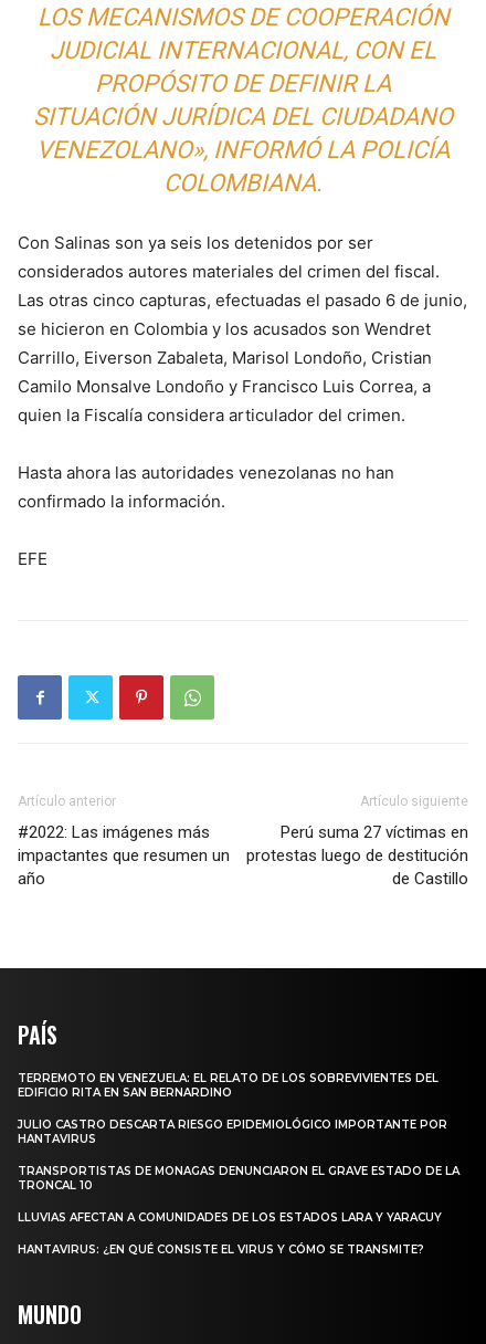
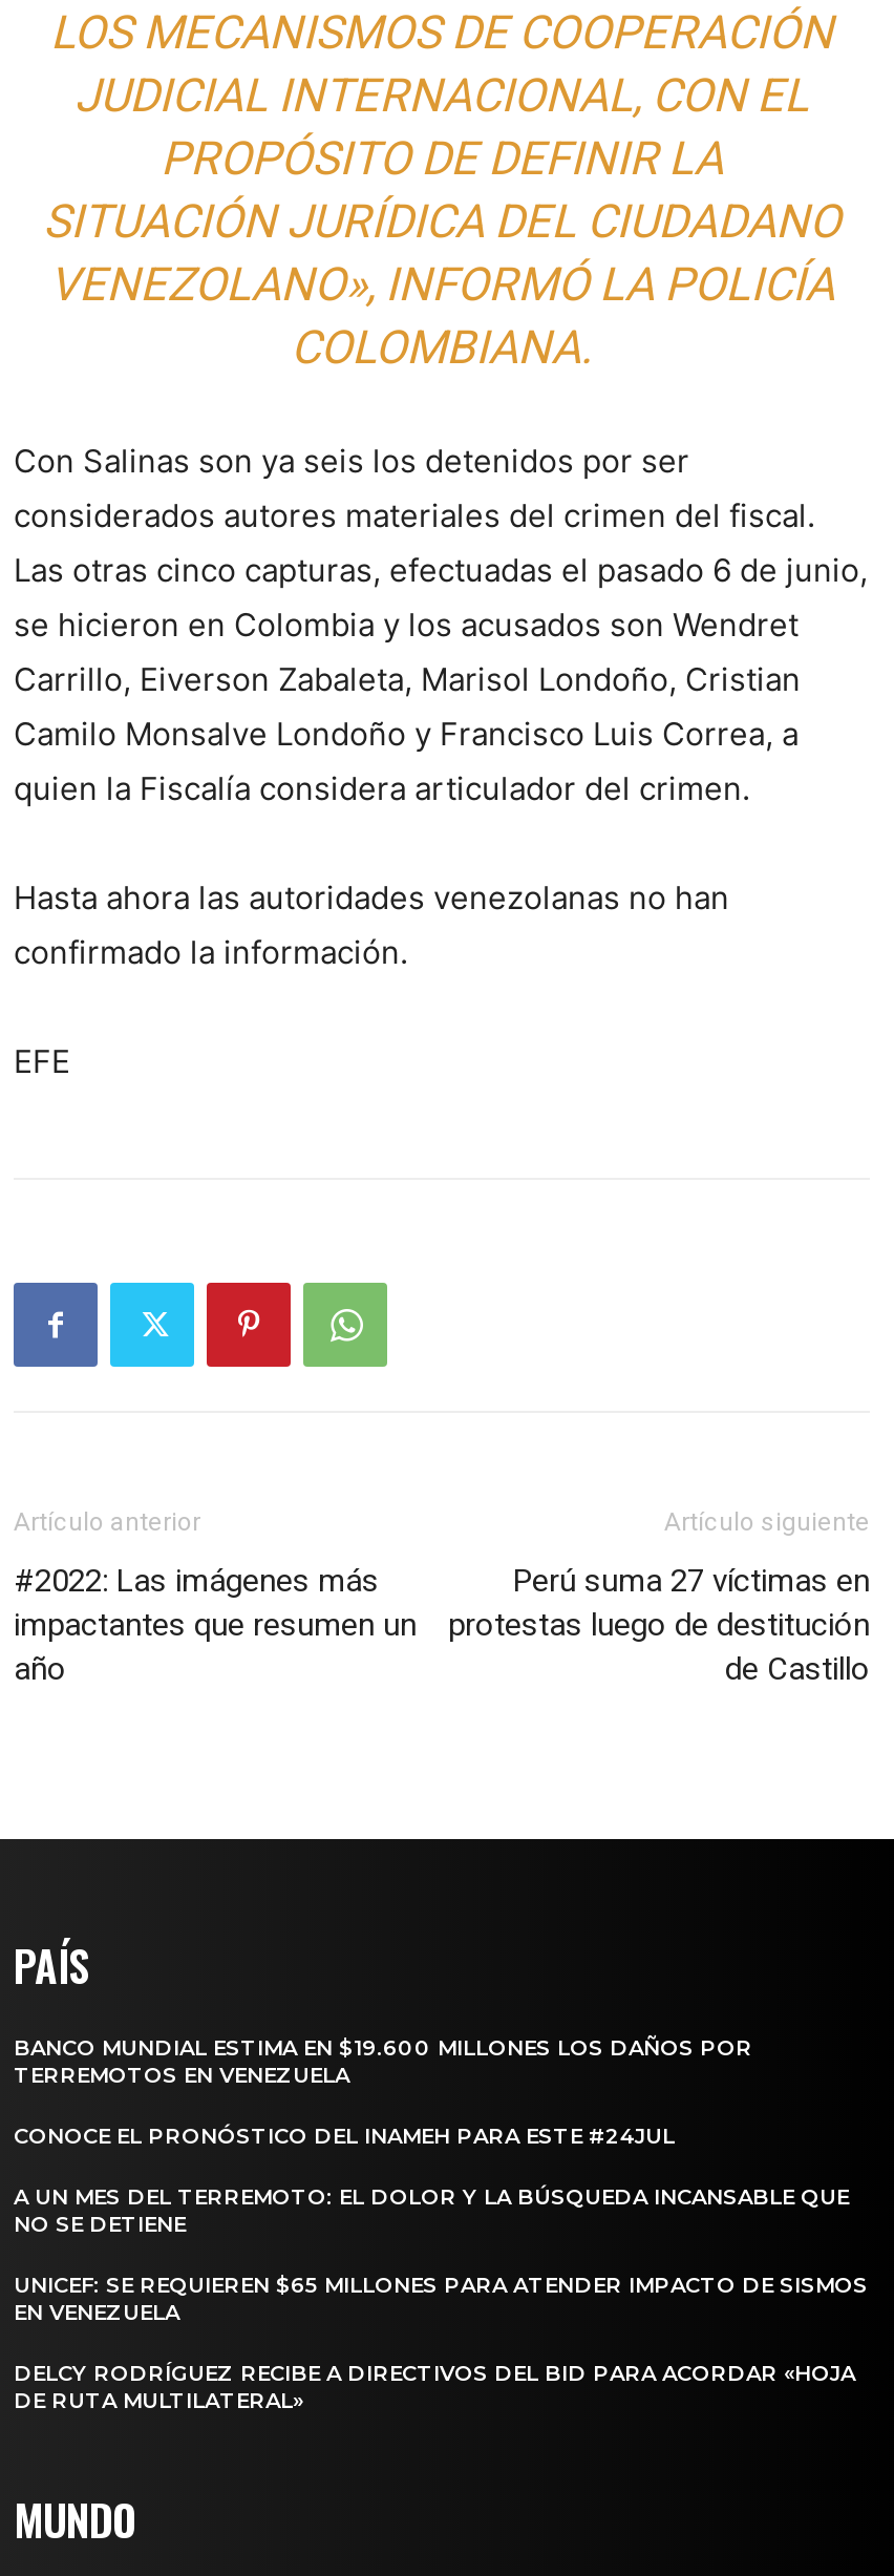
[18,1071,439,1100] TERREMOTO EN VENEZUELA: EL RELATO DE LOS SOBREVIVIENTES DEL | EDIFICIO RITA EN SAN BERNARDINO -> [14,2034,752,2089] BANCO MUNDIAL ESTIMA EN $19.600 MILLONES LOS DAÑOS POR | TERREMOTOS EN VENEZUELA
[18,1117,447,1146] JULIO CASTRO DESCARTA RIESGO EPIDEMIOLÓGICO IMPORTANTE POR | HANTAVIRUS -> [14,2123,675,2150] CONOCE EL PRONÓSTICO DEL INAMEH PARA ESTE #24JUL
[18,1164,459,1193] TRANSPORTISTAS DE MONAGAS DENUNCIARON EL GRAVE ESTADO DE LA | TRONCAL 10 -> [14,2183,849,2238] A UN MES DEL TERREMOTO: EL DOLOR Y LA BÚSQUEDA INCANSABLE QUE | NO SE DETIENE
[18,1210,442,1225] LLUVIAS AFECTAN A COMUNIDADES DE LOS ESTADOS LARA Y YARACUY -> [14,2272,868,2326] UNICEF: SE REQUIEREN $65 MILLONES PARA ATENDER IMPACTO DE SISMOS | EN VENEZUELA
[18,1242,424,1257] HANTAVIRUS: ¿EN QUÉ CONSISTE EL VIRUS Y CÓMO SE TRANSMITE? -> [14,2360,855,2414] DELCY RODRÍGUEZ RECIBE A DIRECTIVOS DEL BID PARA ACORDAR «HOJA | DE RUTA MULTILATERAL»

